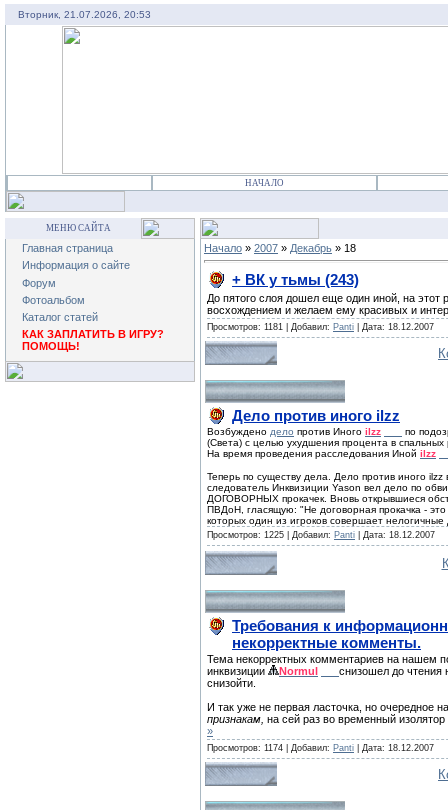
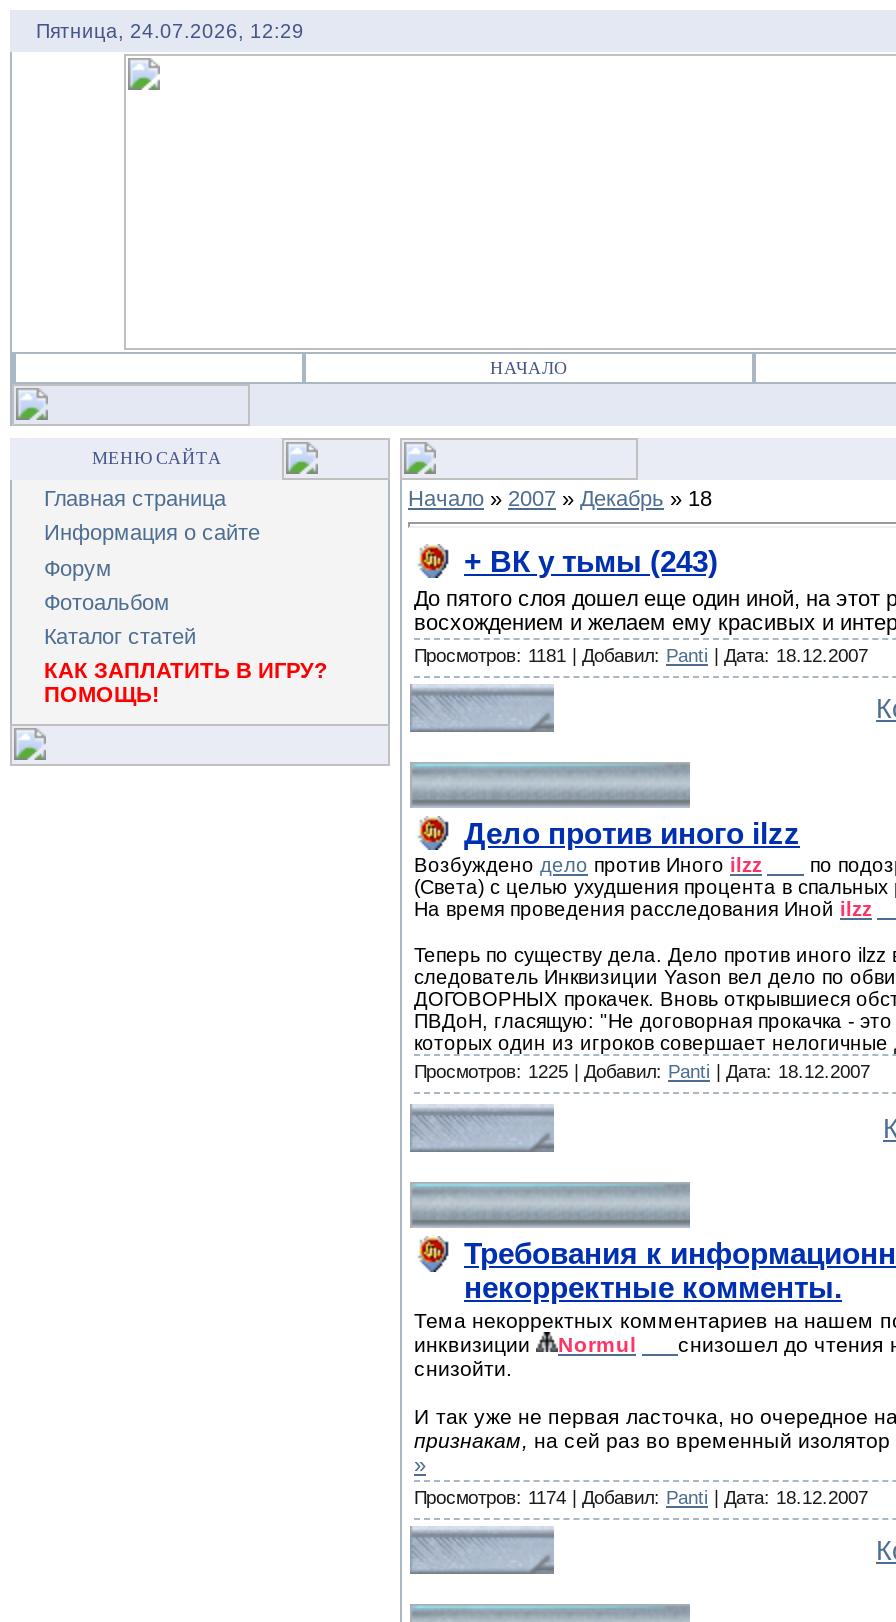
[18,9,151,20] Вторник, 21.07.2026, 20:53 -> [36,20,304,42] Пятница, 24.07.2026, 12:29

